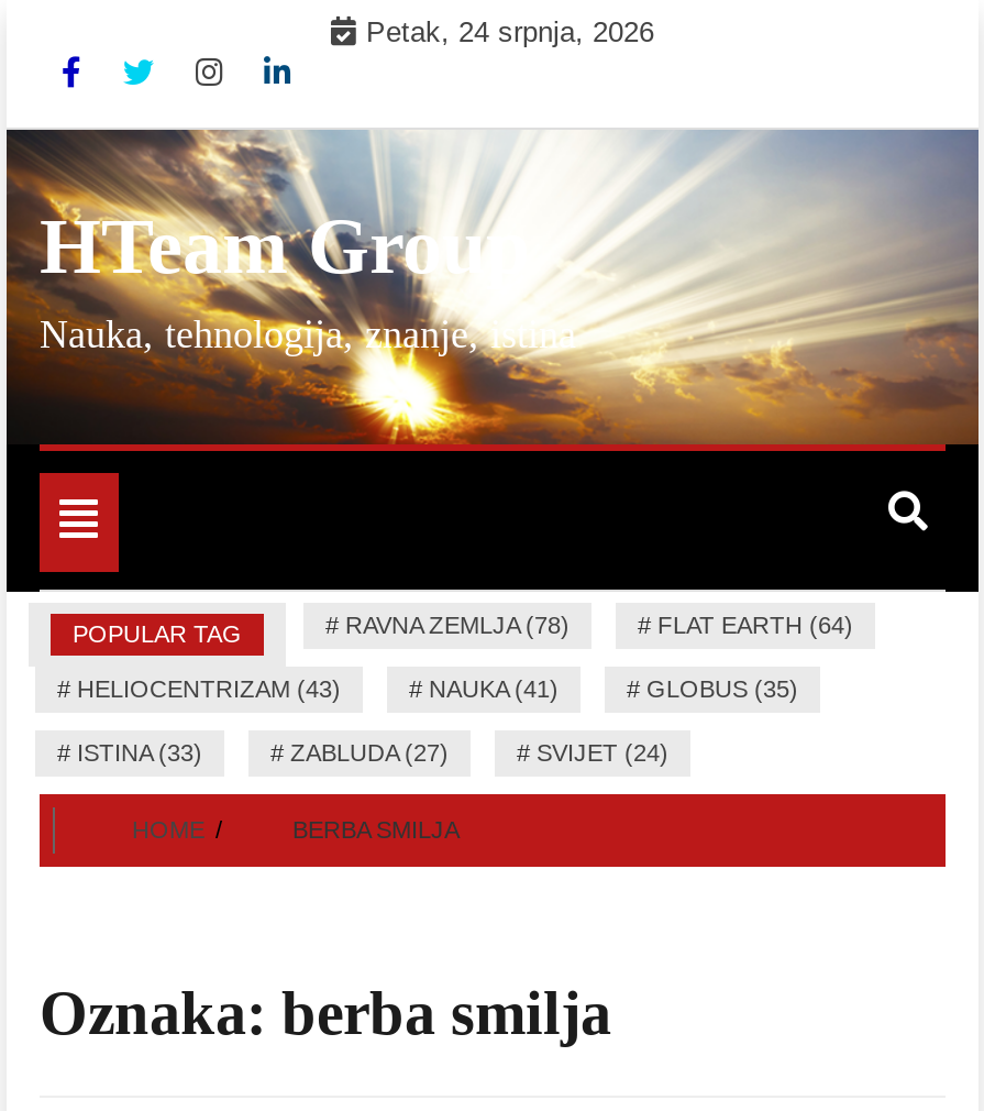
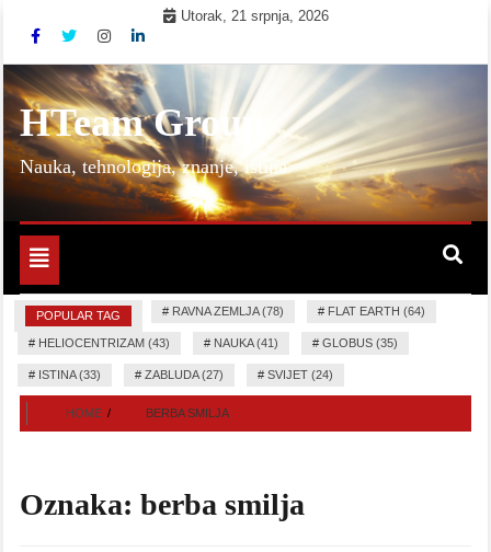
[366,15,654,48] Petak, 24 srpnja, 2026 -> [180,8,328,24] Utorak, 21 srpnja, 2026

